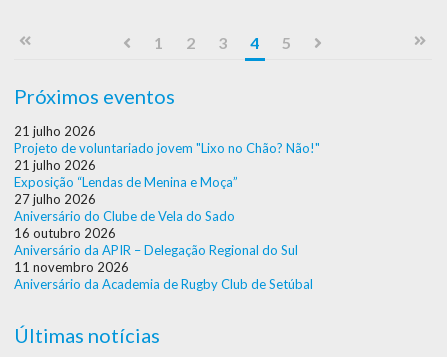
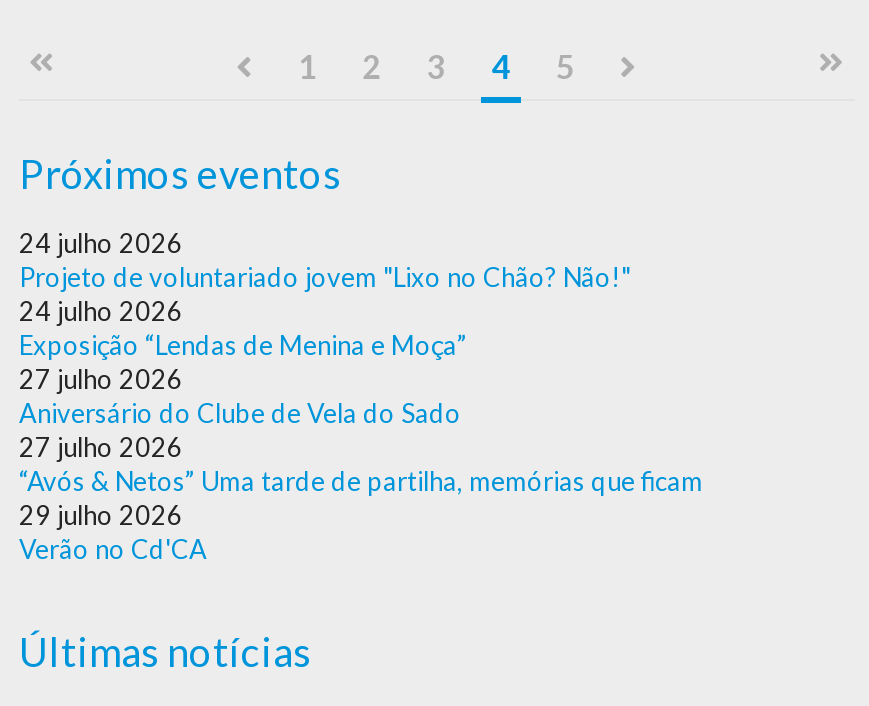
[14,123,96,139] 21 julho 2026 -> [19,227,183,259] 24 julho 2026
[14,157,96,173] 21 julho 2026 -> [19,295,183,327] 24 julho 2026
[14,225,313,292] 16 outubro 2026 | Aniversário da APIR – Delegação Regional do Sul | 11 novembro 2026 | Aniversário da Academia de Rugby Club de Setúbal -> [19,431,703,565] 27 julho 2026 | “Avós & Netos” Uma tarde de partilha, memórias que ficam | 29 julho 2026 | Verão no Cd'CA

